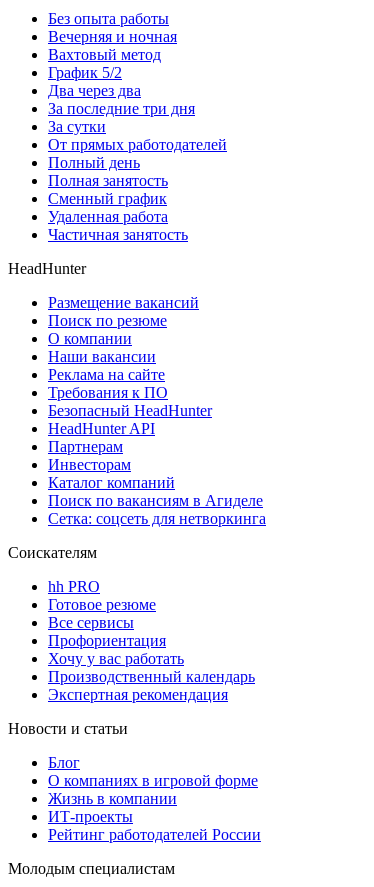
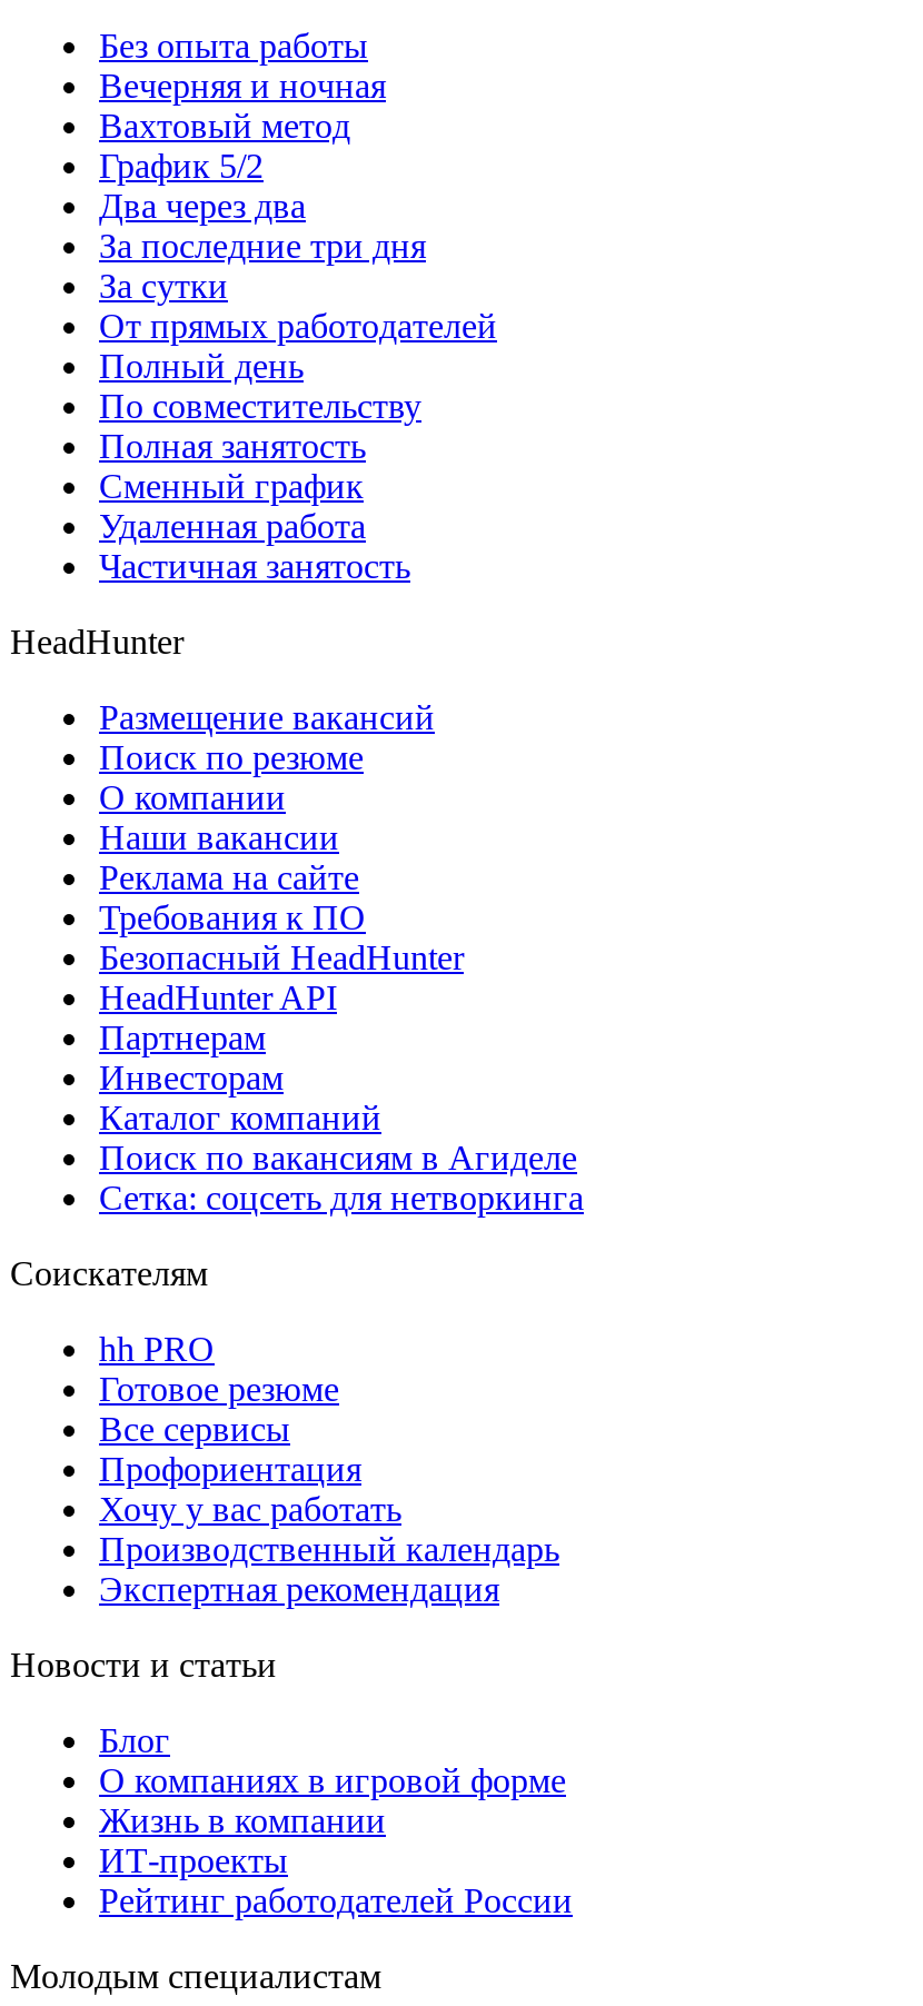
none -> [99,387,421,425] По совместительству

